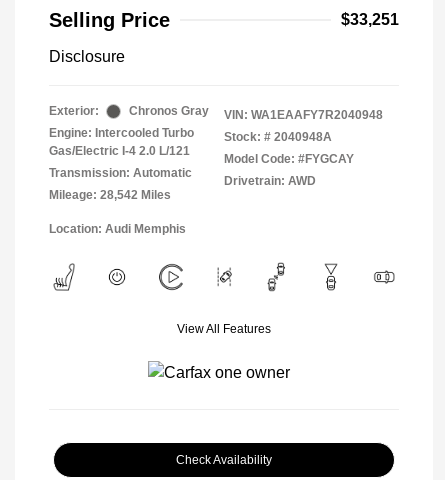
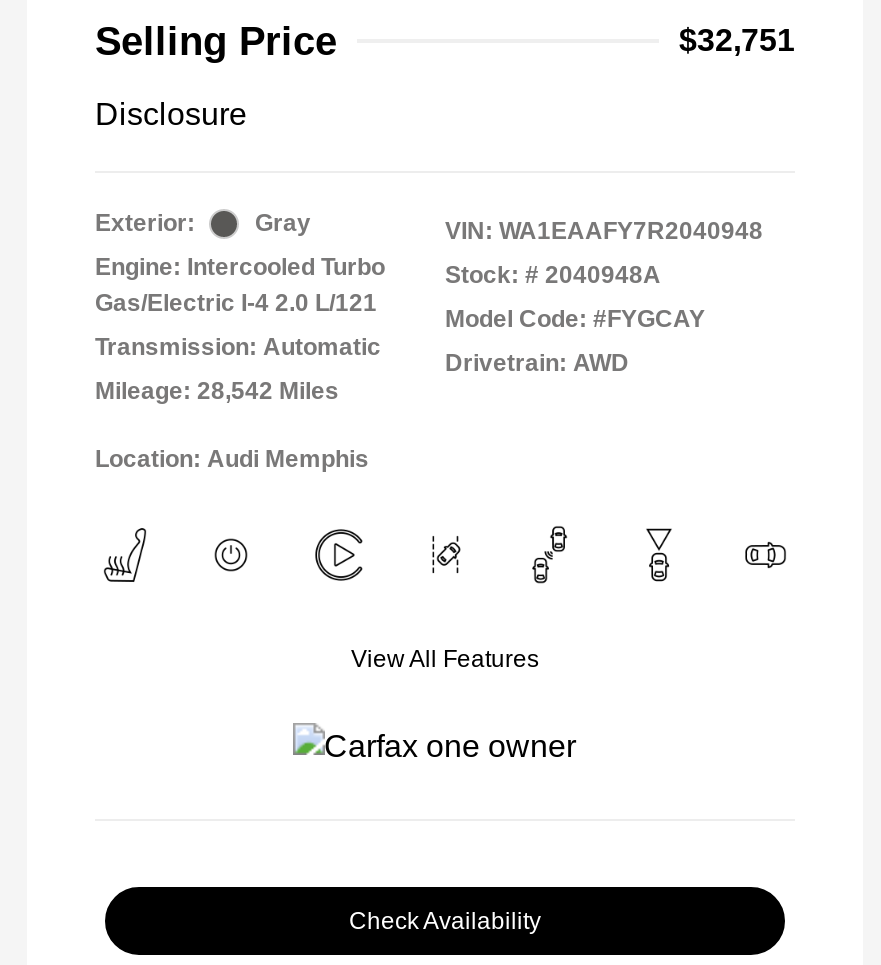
[341,11,399,28] $33,251 -> [679,23,795,57] $32,751
[129,104,209,118] Chronos Gray -> [255,209,311,237] Gray

